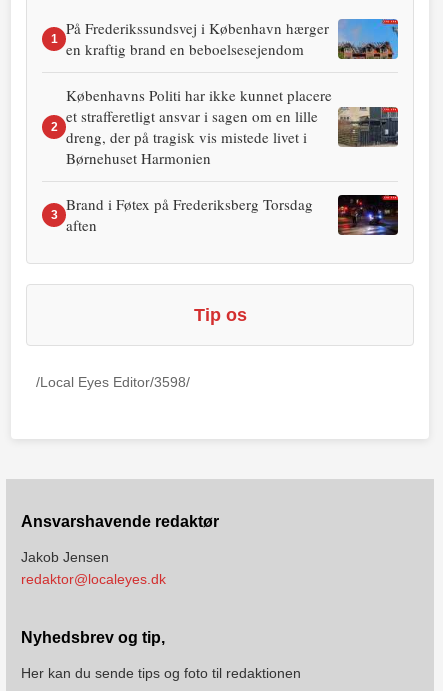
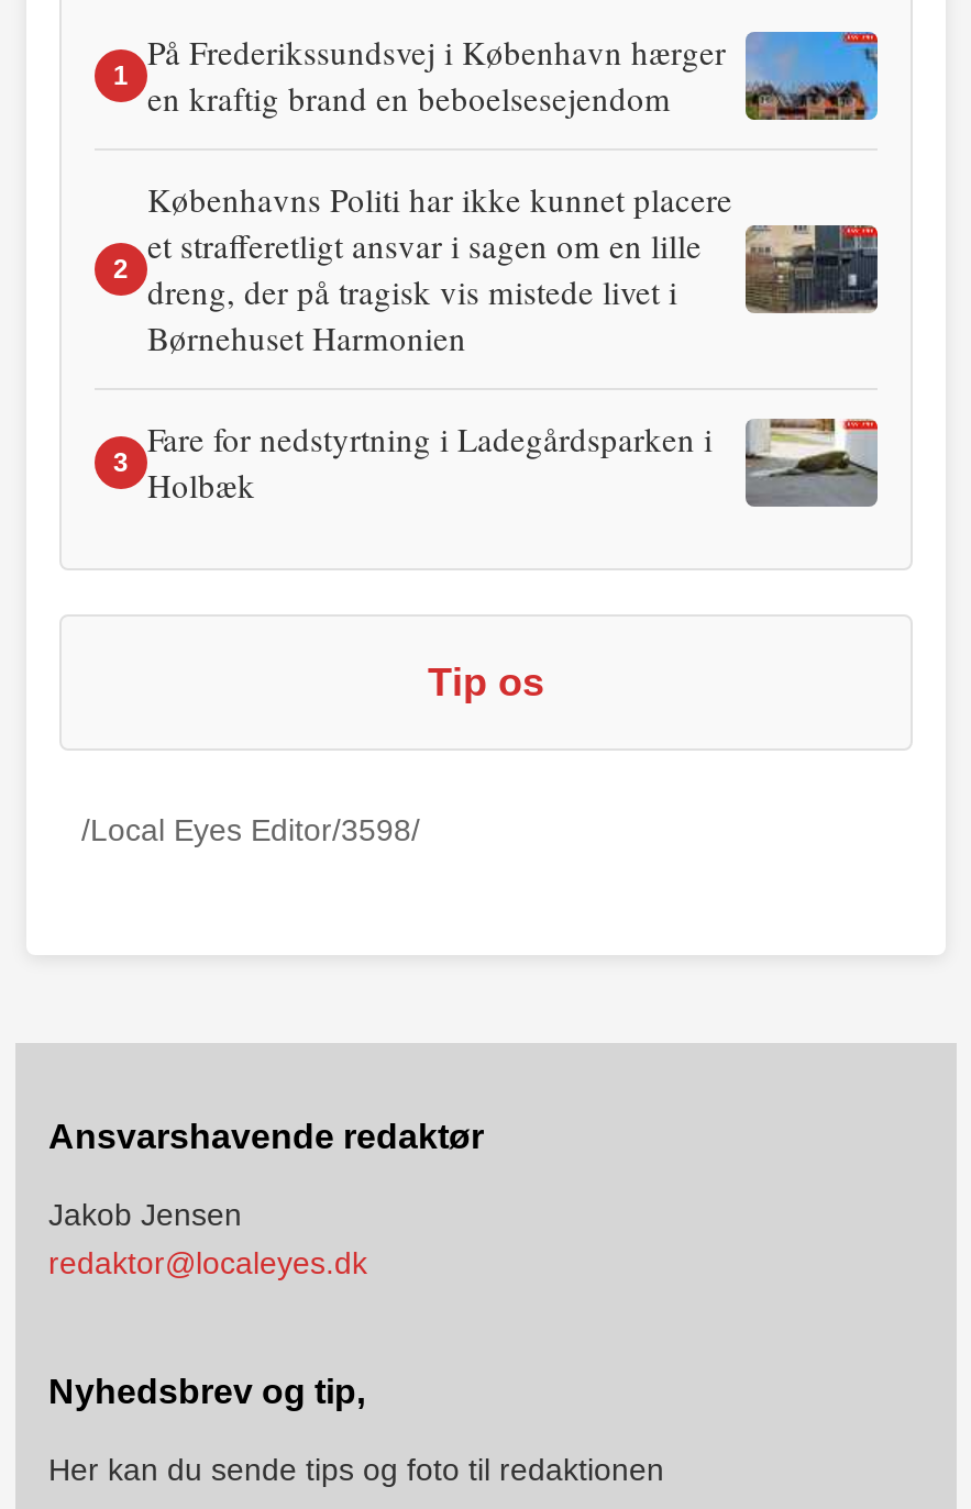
[66,194,399,236] [image] | Brand i Føtex på Frederiksberg Torsdag | aften -> [147,417,880,507] [image] | Fare for nedstyrtning i Ladegårdsparken i | Holbæk

